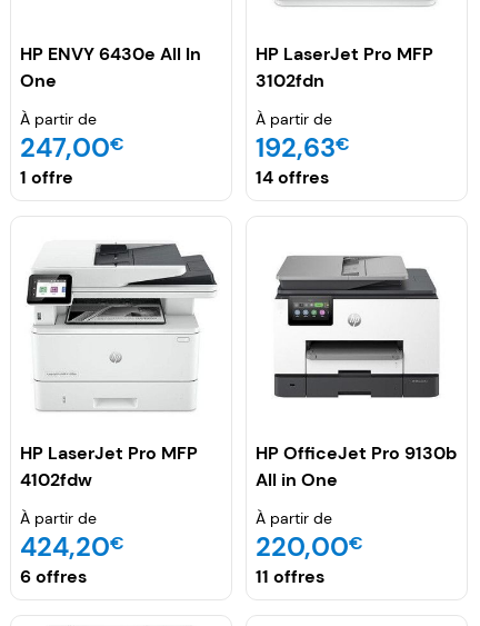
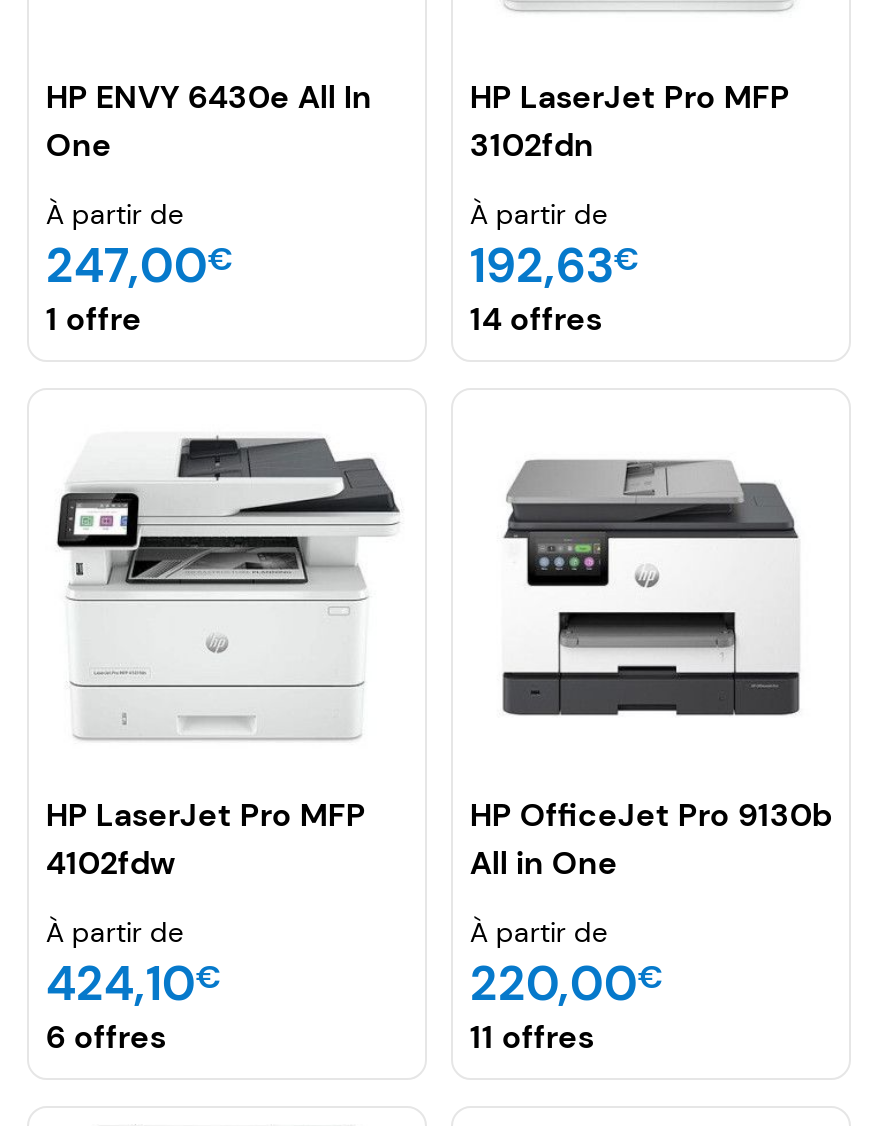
[20,530,125,564] 424,20€ -> [46,953,222,1015] 424,10€

